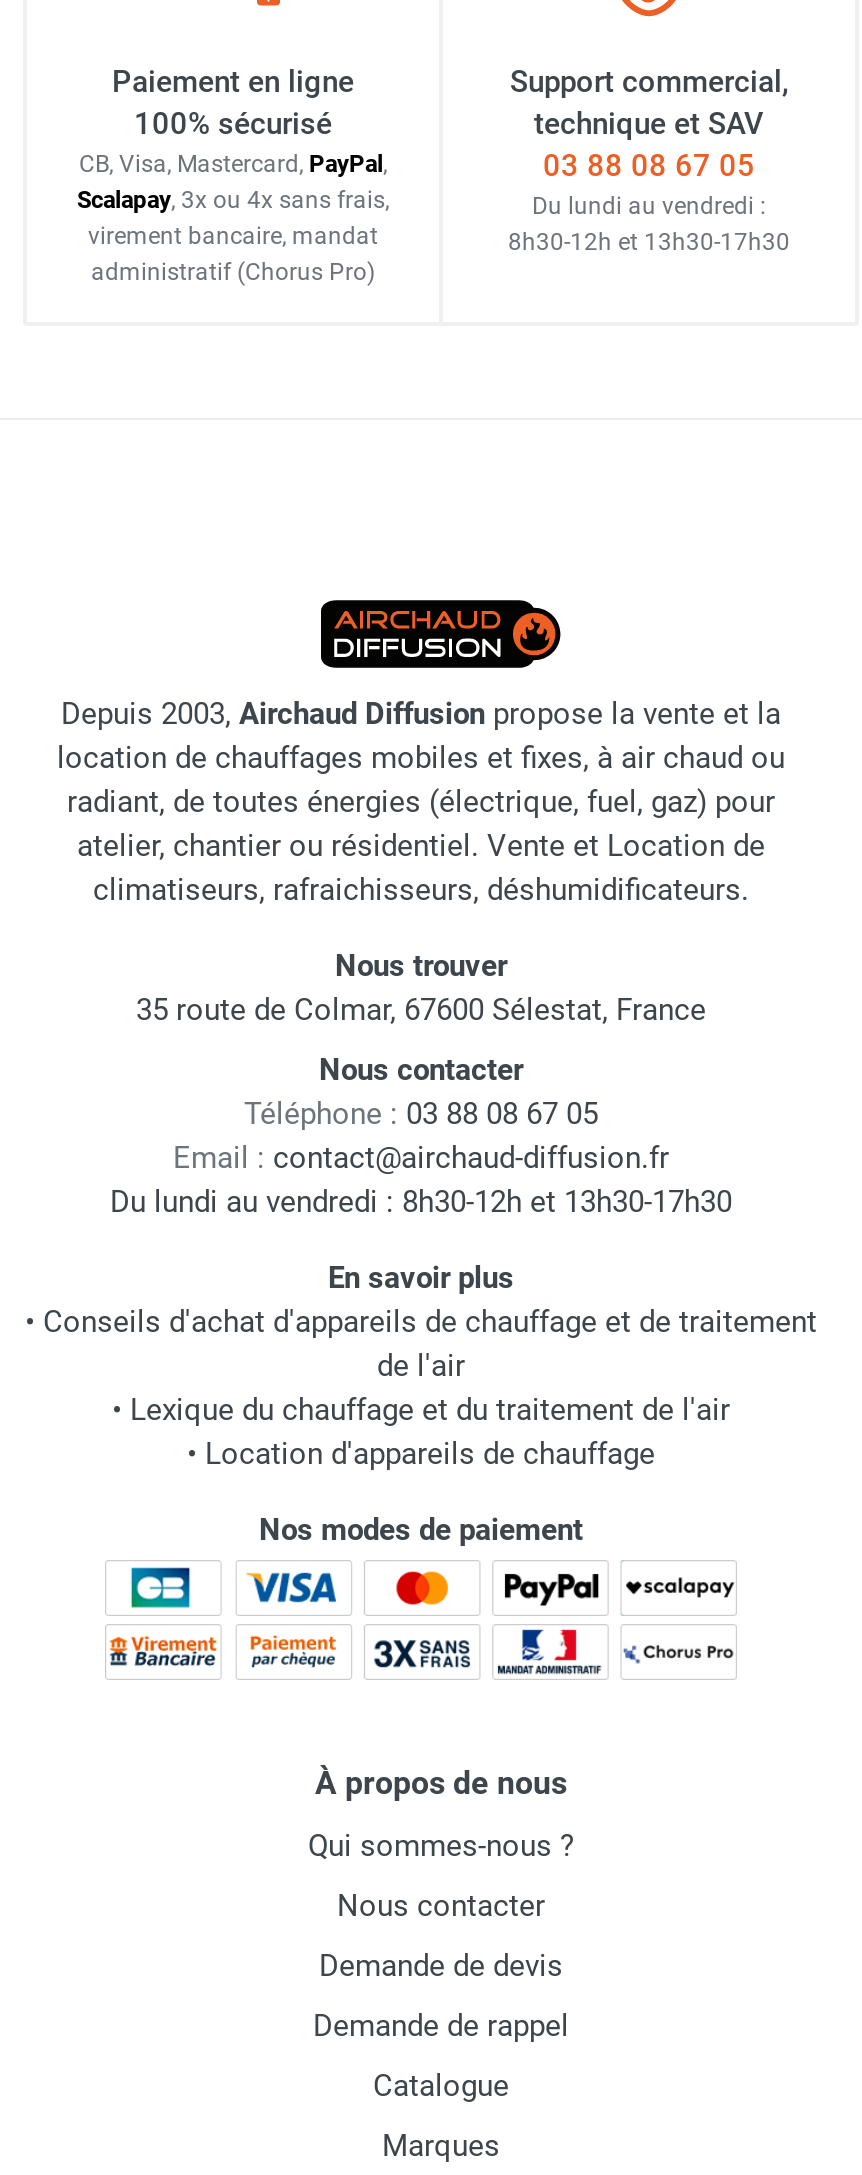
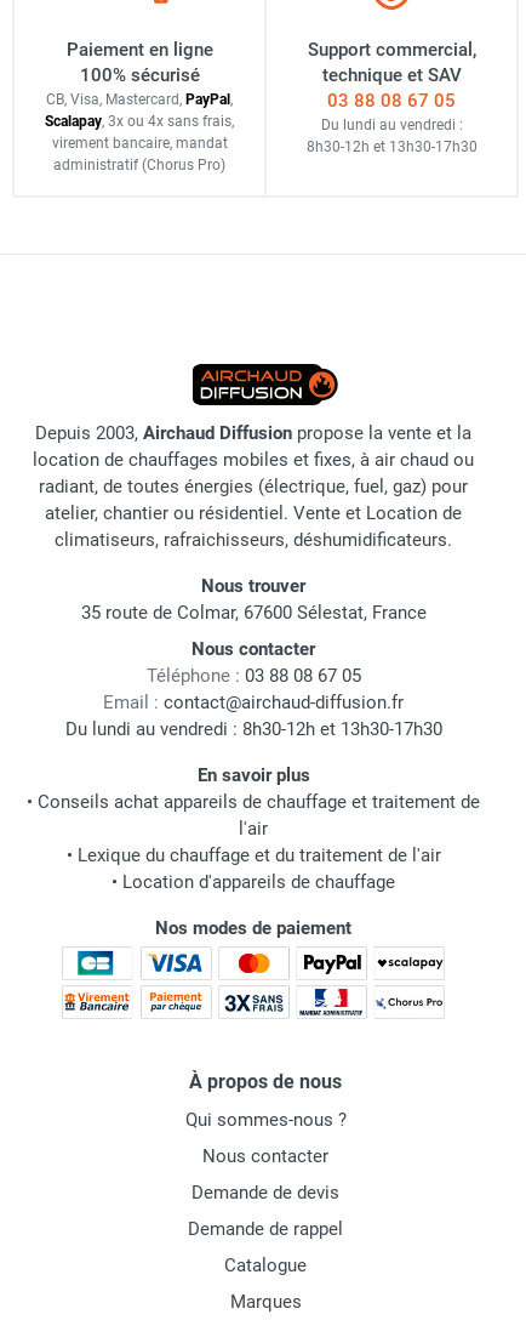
[25,1304,817,1384] • Conseils d'achat d'appareils de chauffage et de traitement | de l'air -> [27,791,480,840] • Conseils achat appareils de chauffage et traitement de | l'air

